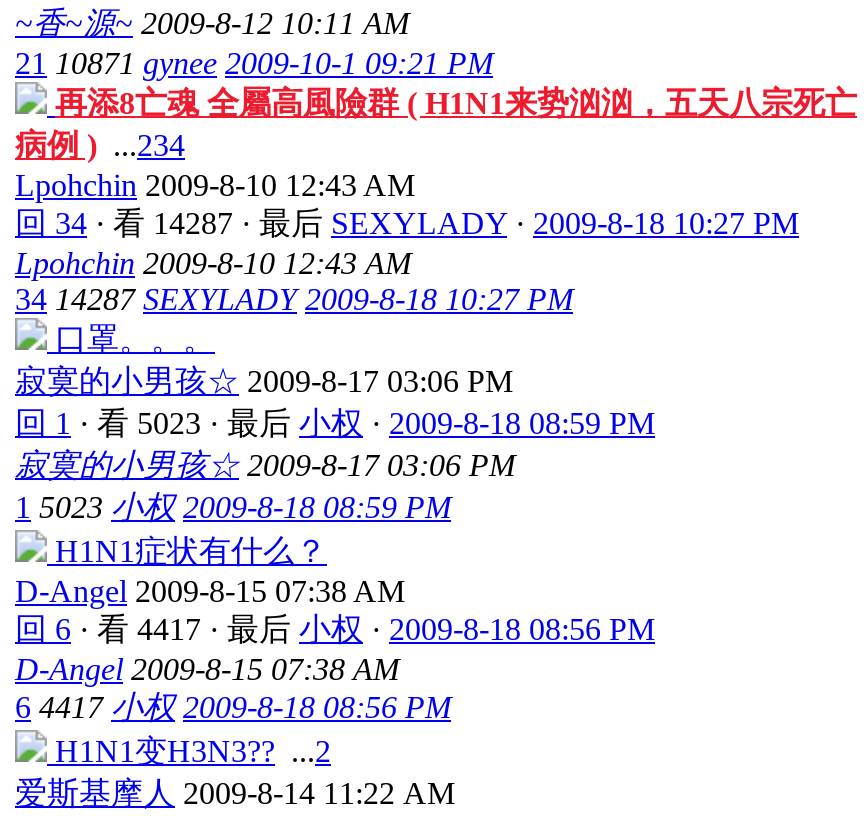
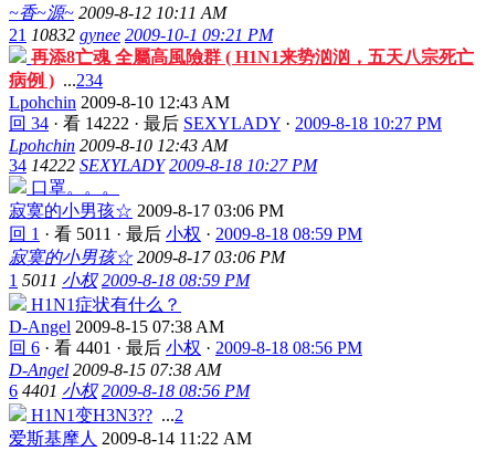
[15,46,493,80] 21 10871 gynee 2009-10-1 09:21 PM -> [9,25,273,44] 21 10832 gynee 2009-10-1 09:21 PM
[15,206,799,240] 回 34 · 看 14287 · 最后SEXYLADY · 2009-8-18 10:27 PM -> [9,114,442,133] 回 34 · 看 14222 · 最后SEXYLADY · 2009-8-18 10:27 PM
[15,282,573,316] 34 14287 SEXYLADY 2009-8-18 10:27 PM -> [9,156,317,175] 34 14222 SEXYLADY 2009-8-18 10:27 PM
[15,406,655,440] 回 1 · 看 5023 · 最后小权· 2009-8-18 08:59 PM -> [9,224,362,243] 回 1 · 看 5011 · 最后小权· 2009-8-18 08:59 PM
[15,490,451,524] 1 5023 小权 2009-8-18 08:59 PM -> [9,271,250,290] 1 5011 小权 2009-8-18 08:59 PM
[15,612,655,646] 回 6 · 看 4417 · 最后小权· 2009-8-18 08:56 PM -> [9,338,362,357] 回 6 · 看 4401 · 最后小权· 2009-8-18 08:56 PM
[15,690,451,724] 6 4417 小权 2009-8-18 08:56 PM -> [9,381,250,400] 6 4401 小权 2009-8-18 08:56 PM

